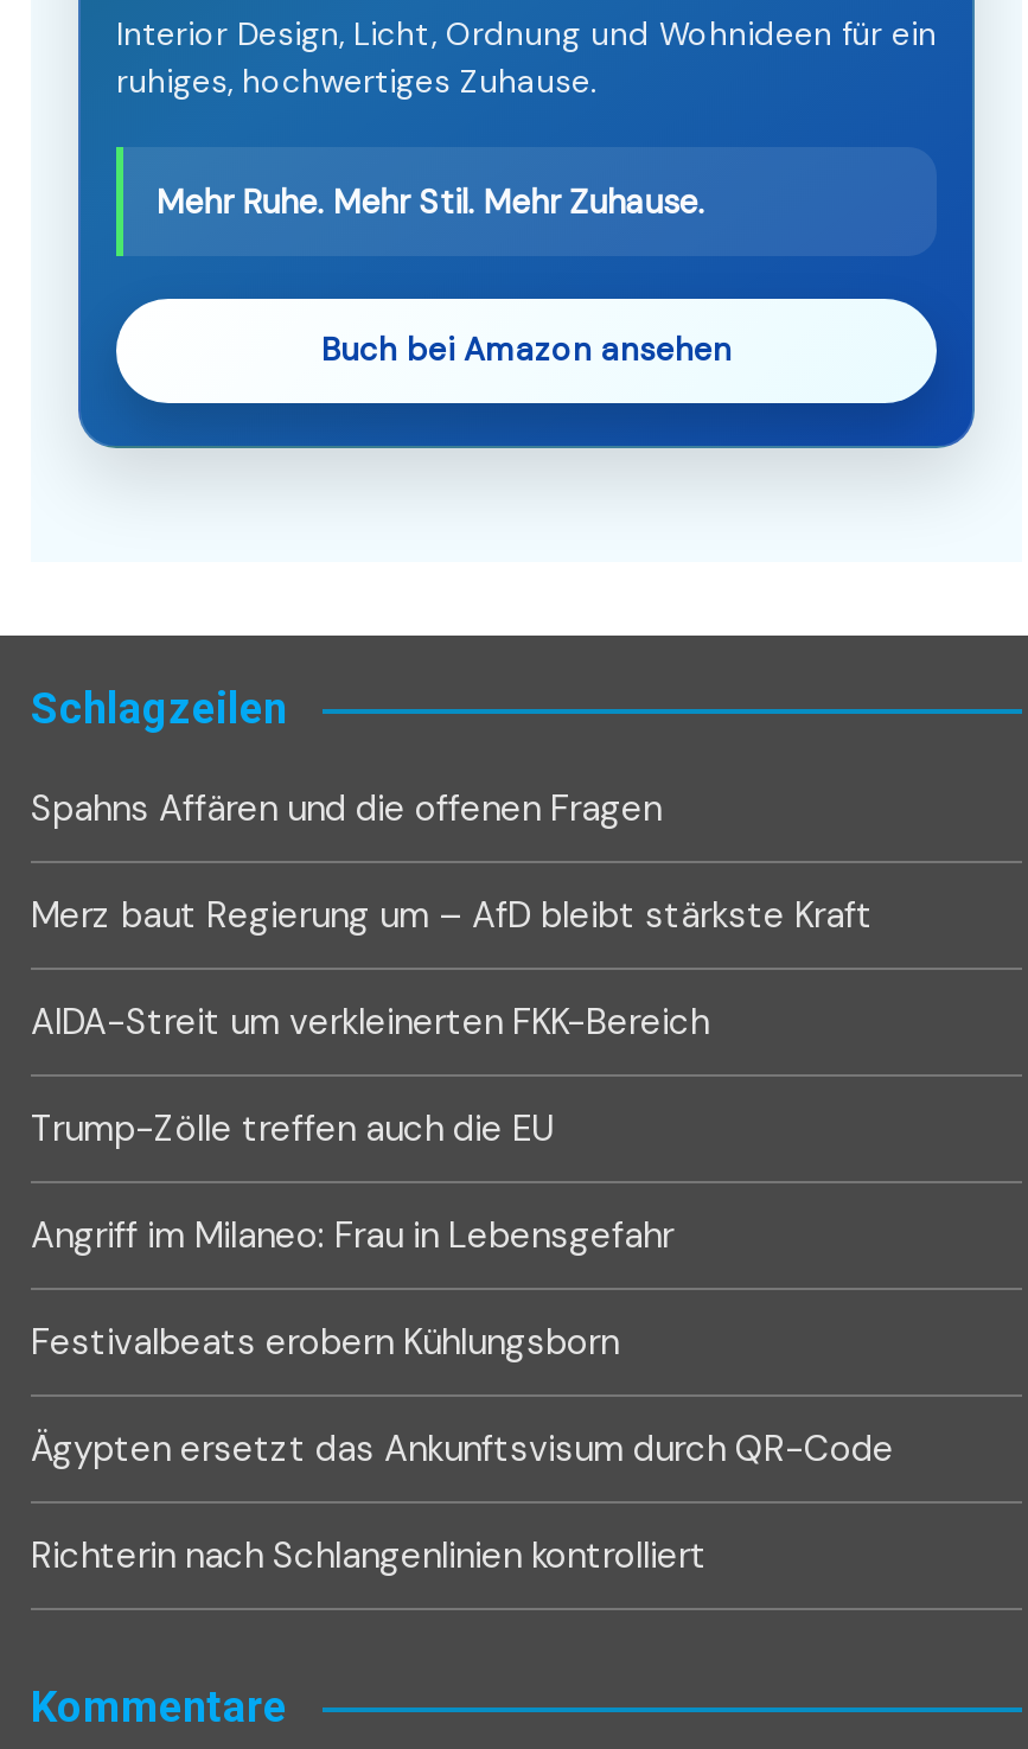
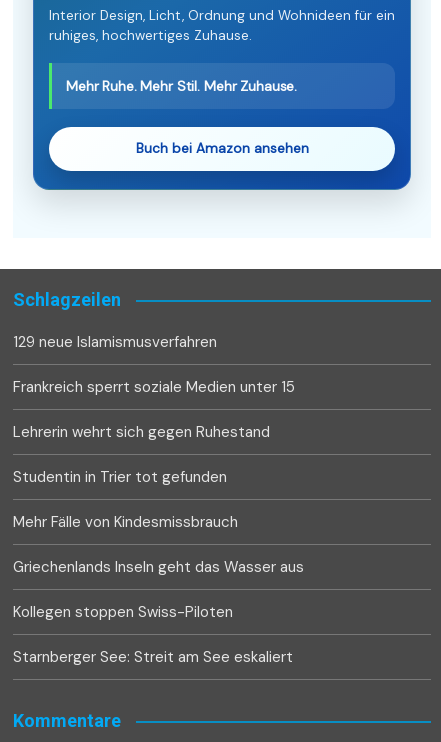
[31,786,662,834] Spahns Affären und die offenen Fragen -> [13,332,217,352] 129 neue Islamismusverfahren
[31,893,873,940] Merz baut Regierung um – AfD bleibt stärkste Kraft -> [13,377,295,397] Frankreich sperrt soziale Medien unter 15
[31,1000,709,1047] AIDA-Streit um verkleinerten FKK-Bereich -> [13,422,270,442] Lehrerin wehrt sich gegen Ruhestand
[31,1106,555,1154] Trump-Zölle treffen auch die EU -> [13,467,227,487] Studentin in Trier tot gefunden
[31,1213,673,1260] Angriff im Milaneo: Frau in Lebensgefahr -> [13,512,238,532] Mehr Fälle von Kindesmissbrauch
[31,1320,619,1367] Festivalbeats erobern Kühlungsborn -> [13,557,304,577] Griechenlands Inseln geht das Wasser aus
[31,1426,894,1474] Ägypten ersetzt das Ankunftsvisum durch QR-Code -> [13,602,233,622] Kollegen stoppen Swiss-Piloten
[31,1533,707,1581] Richterin nach Schlangenlinien kontrolliert -> [13,647,293,667] Starnberger See: Streit am See eskaliert

